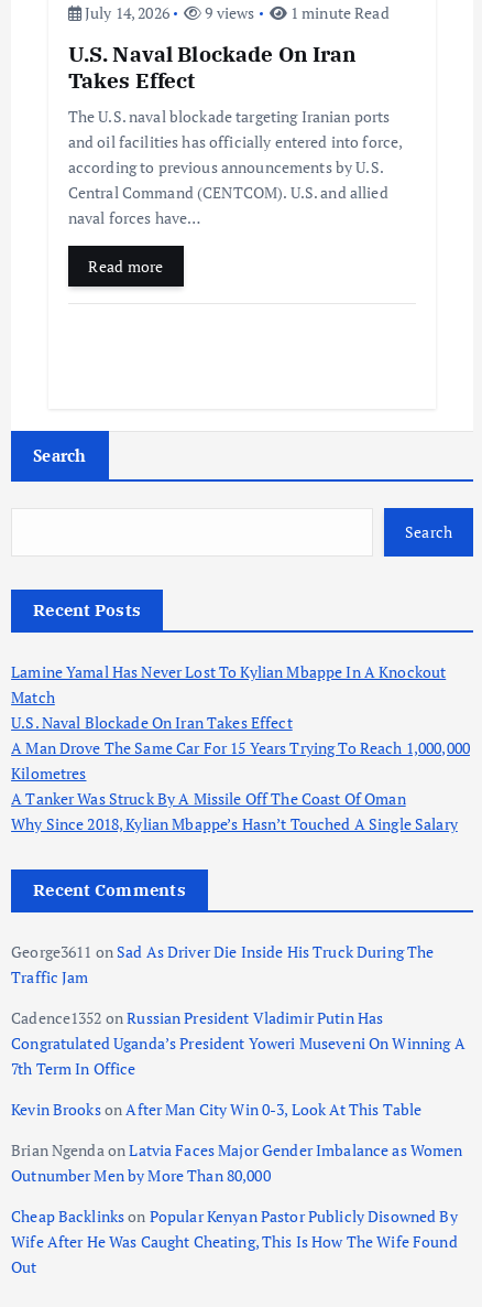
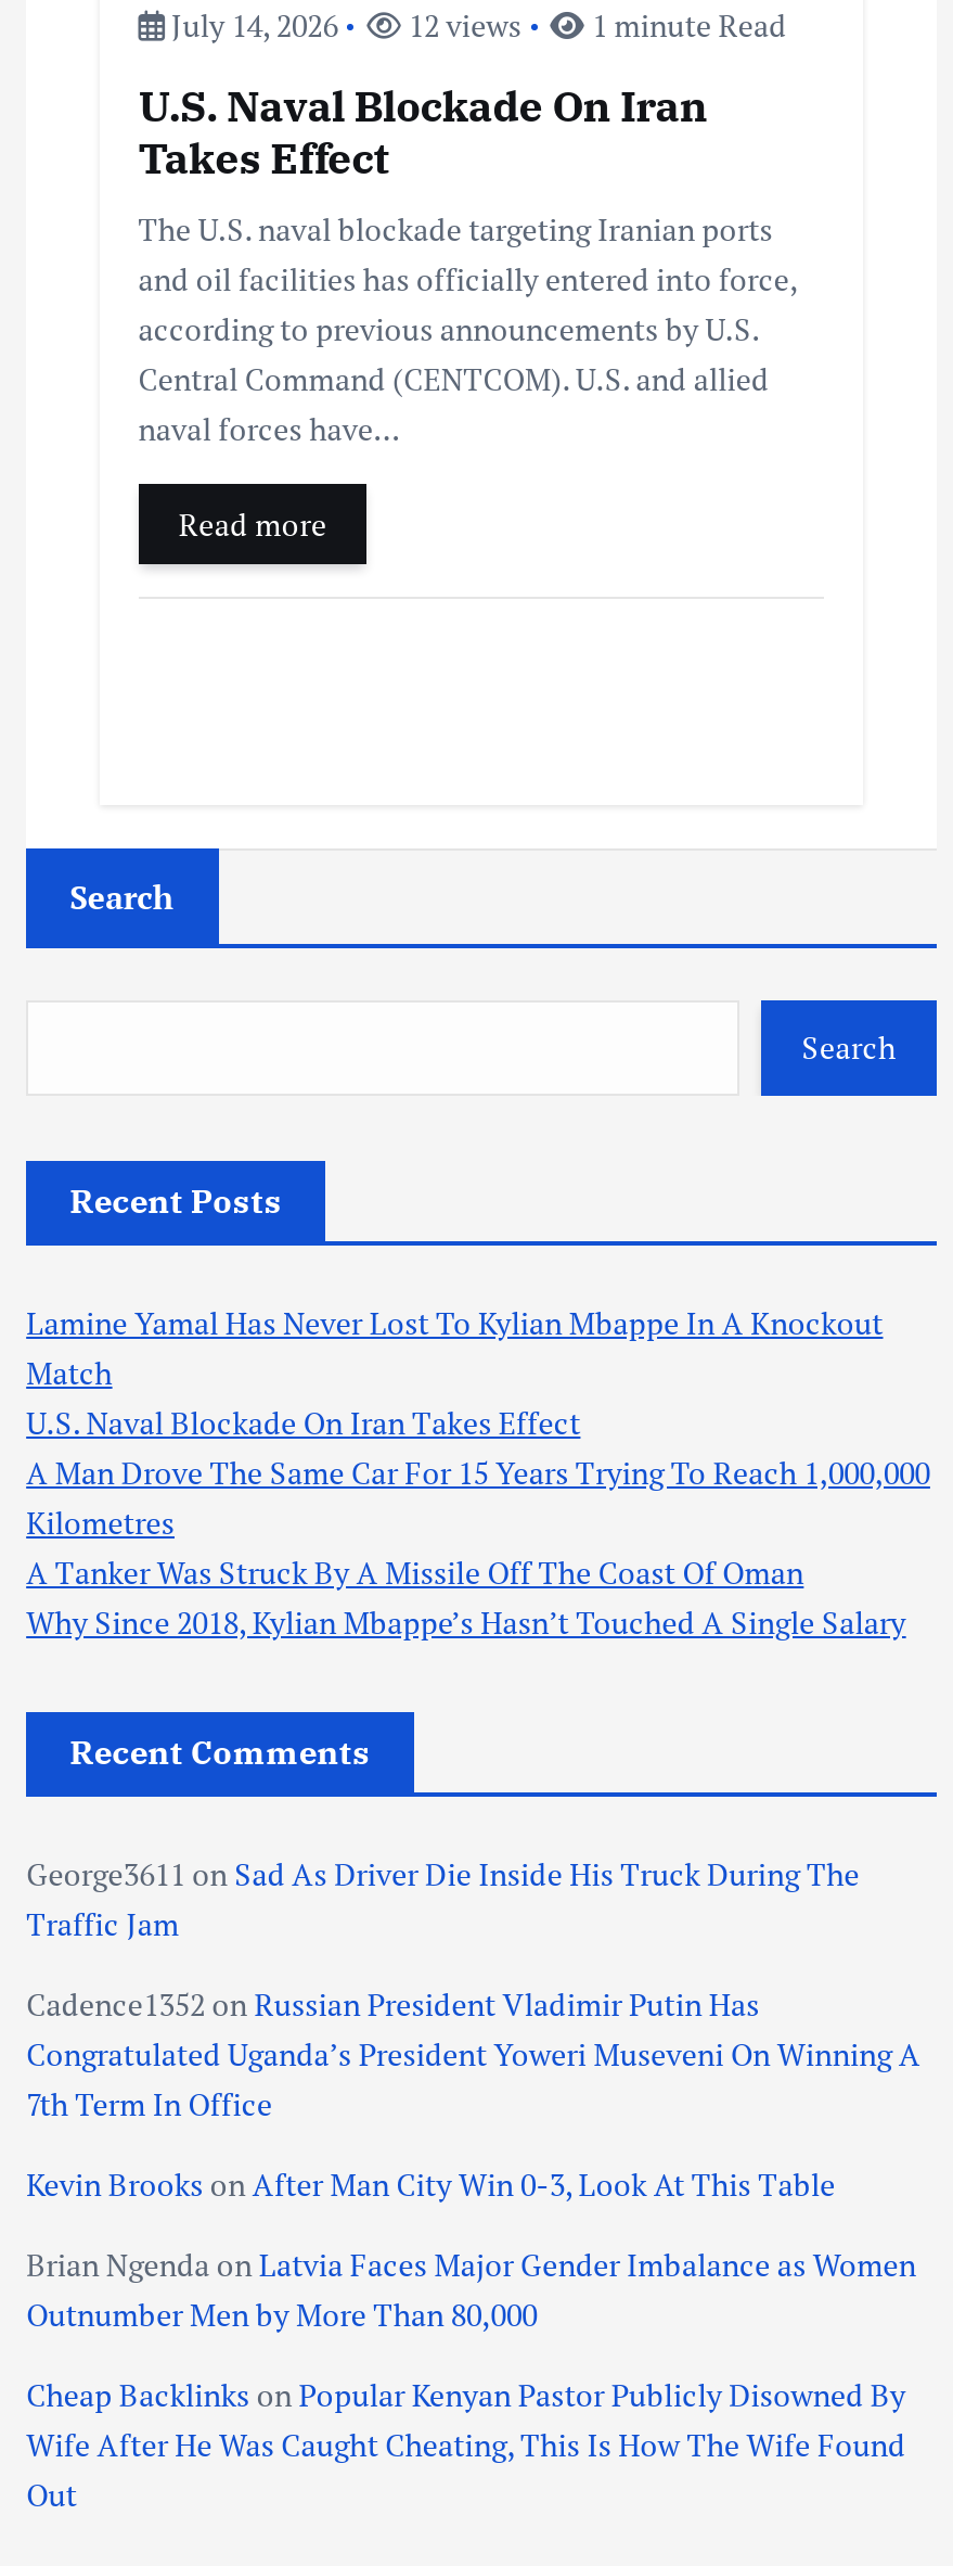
[81,2,389,23] July 14, 2026 9 views 1 minute Read -> [165,5,787,46] July 14, 2026 12 views 1 minute Read

